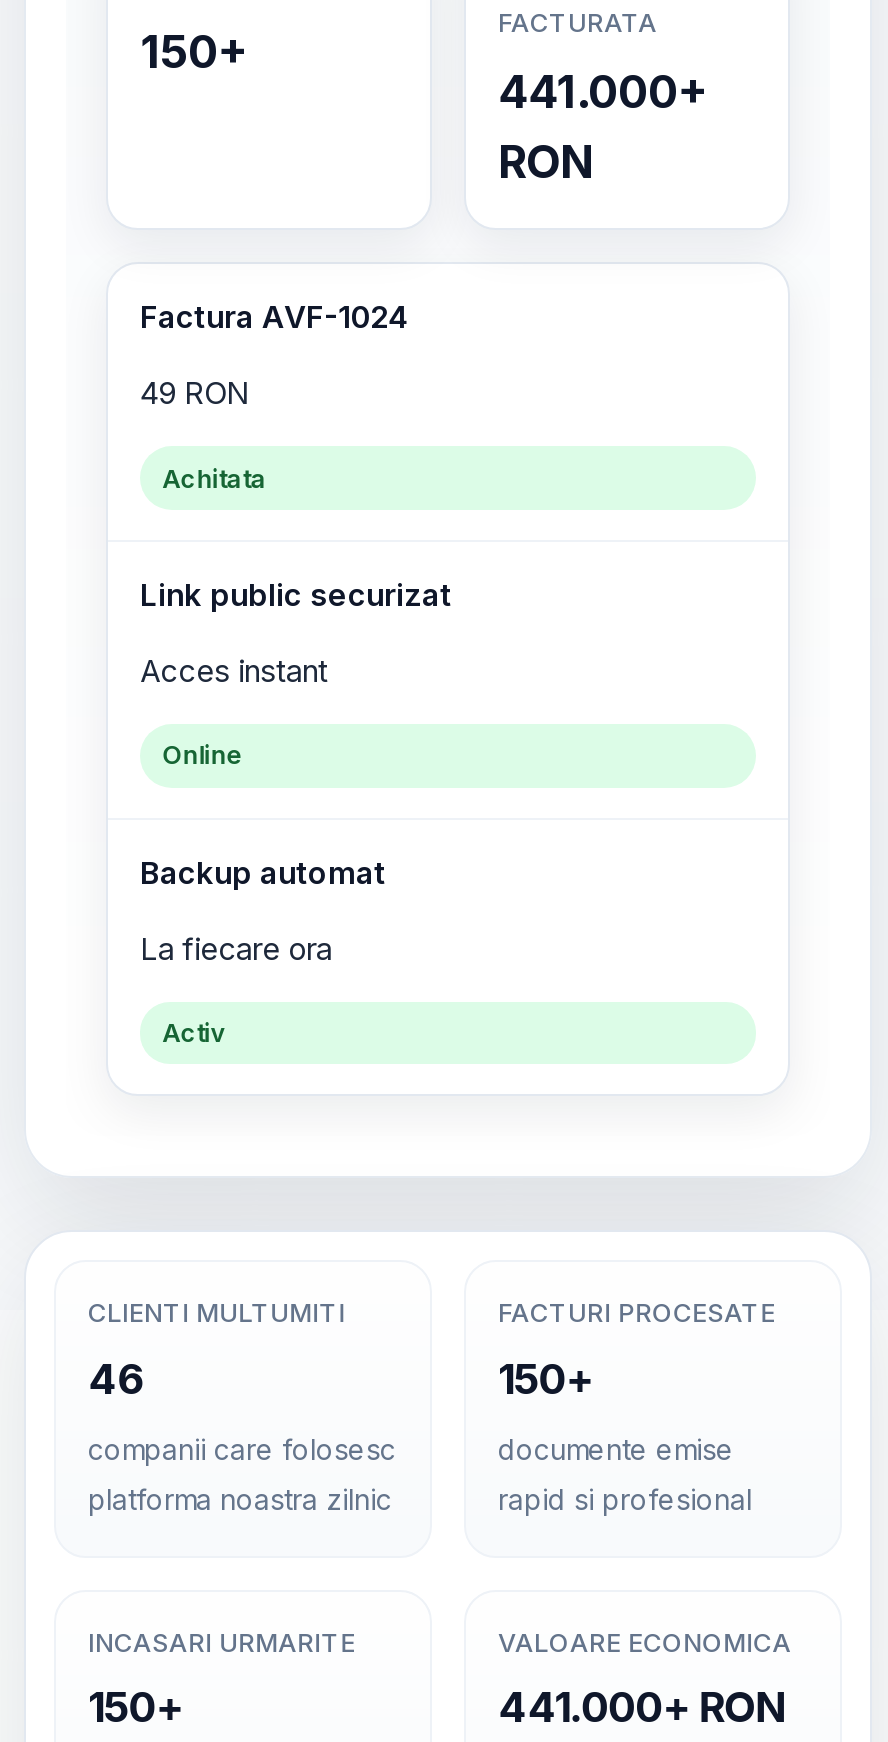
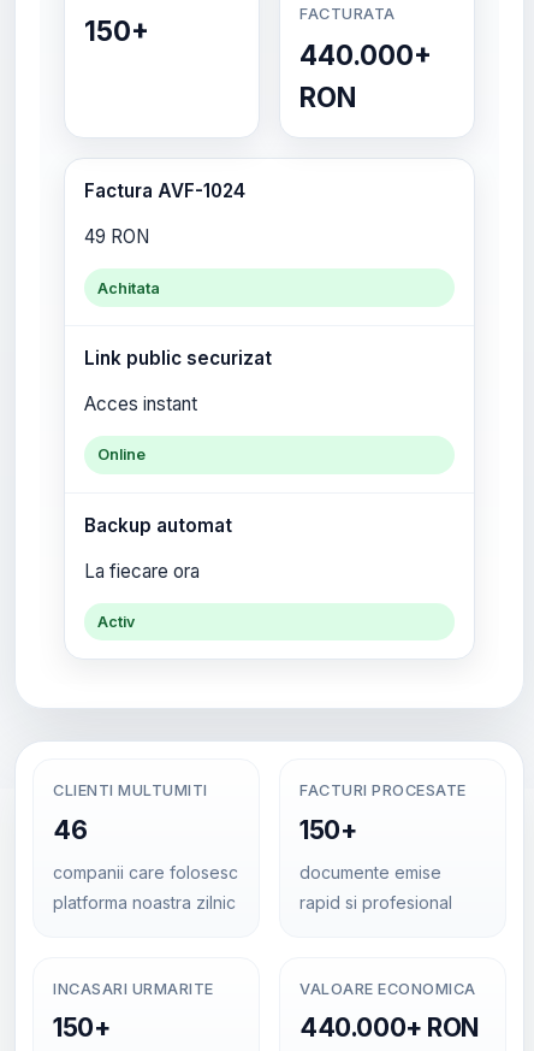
[498,64,708,118] 441.000+ -> [299,39,432,71] 440.000+
[498,1682,784,1732] 441.000+ RON -> [299,1013,479,1043] 440.000+ RON

